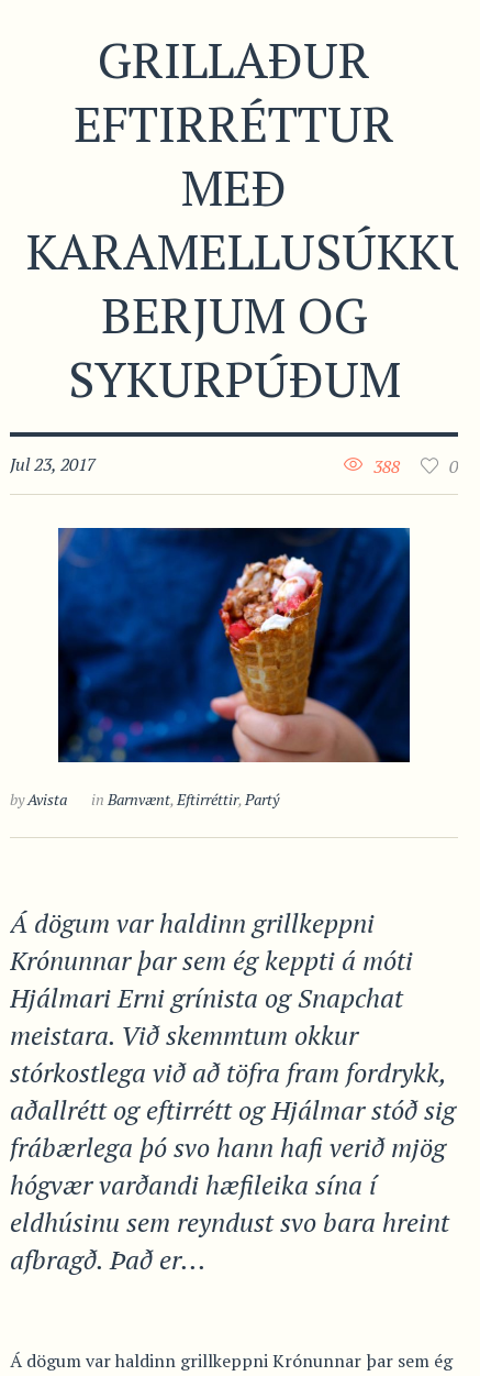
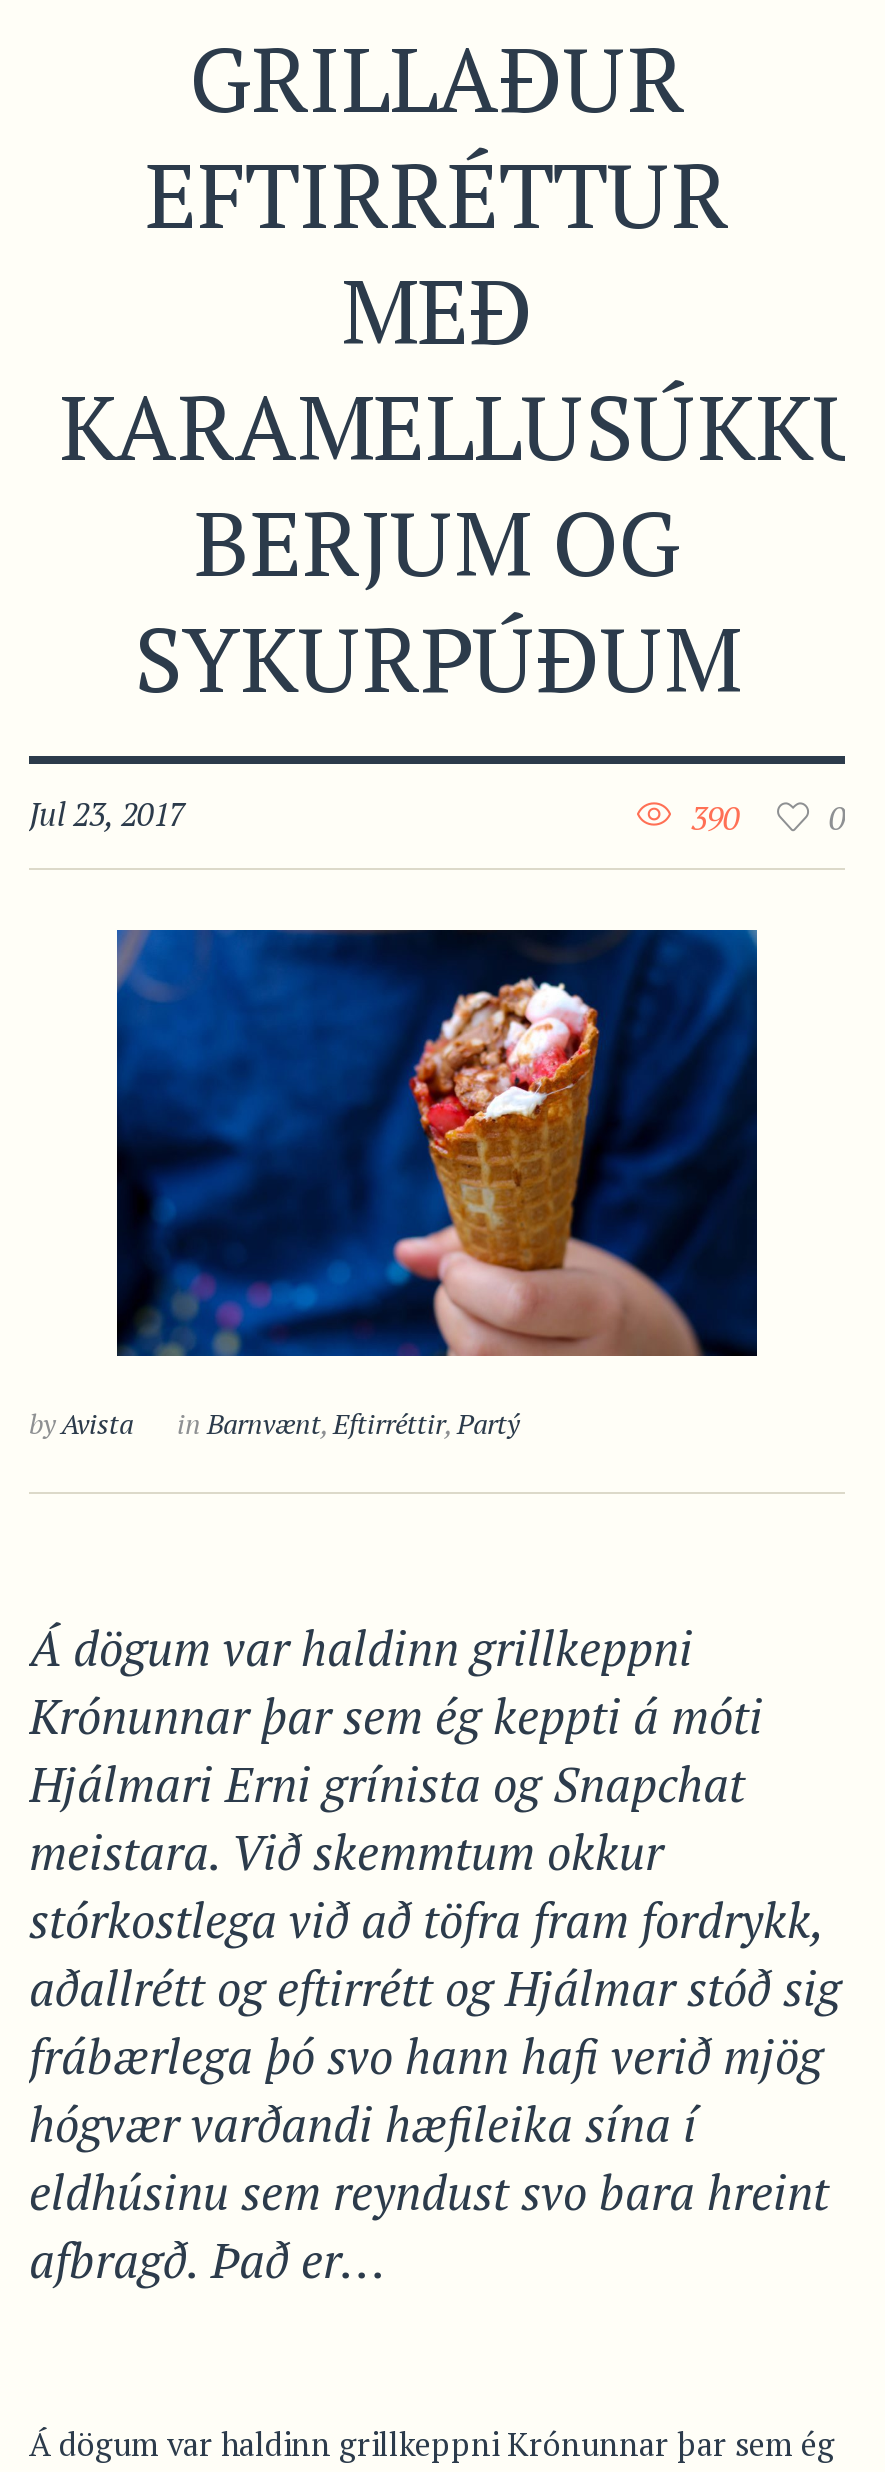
[373,454,400,478] 388 -> [691,796,739,840] 390

